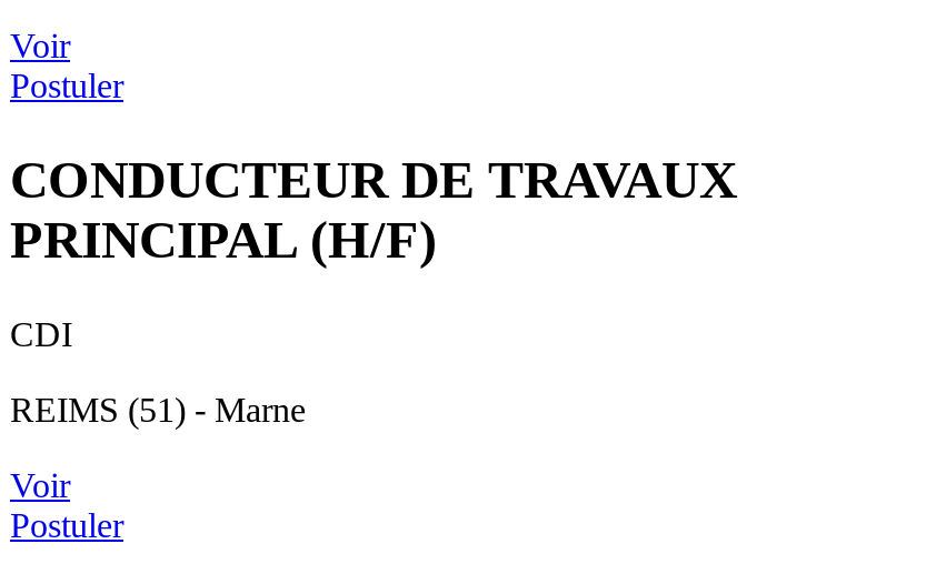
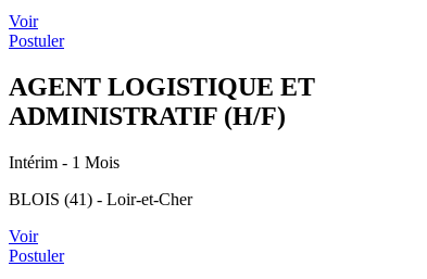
[10,151,737,269] CONDUCTEUR DE TRAVAUX | PRINCIPAL (H/F) -> [9,72,315,130] AGENT LOGISTIQUE ET | ADMINISTRATIF (H/F)
[10,316,72,353] CDI -> [9,153,120,171] Intérim - 1 Mois
[10,391,306,429] REIMS (51) - Marne -> [9,190,192,208] BLOIS (41) - Loir-et-Cher

